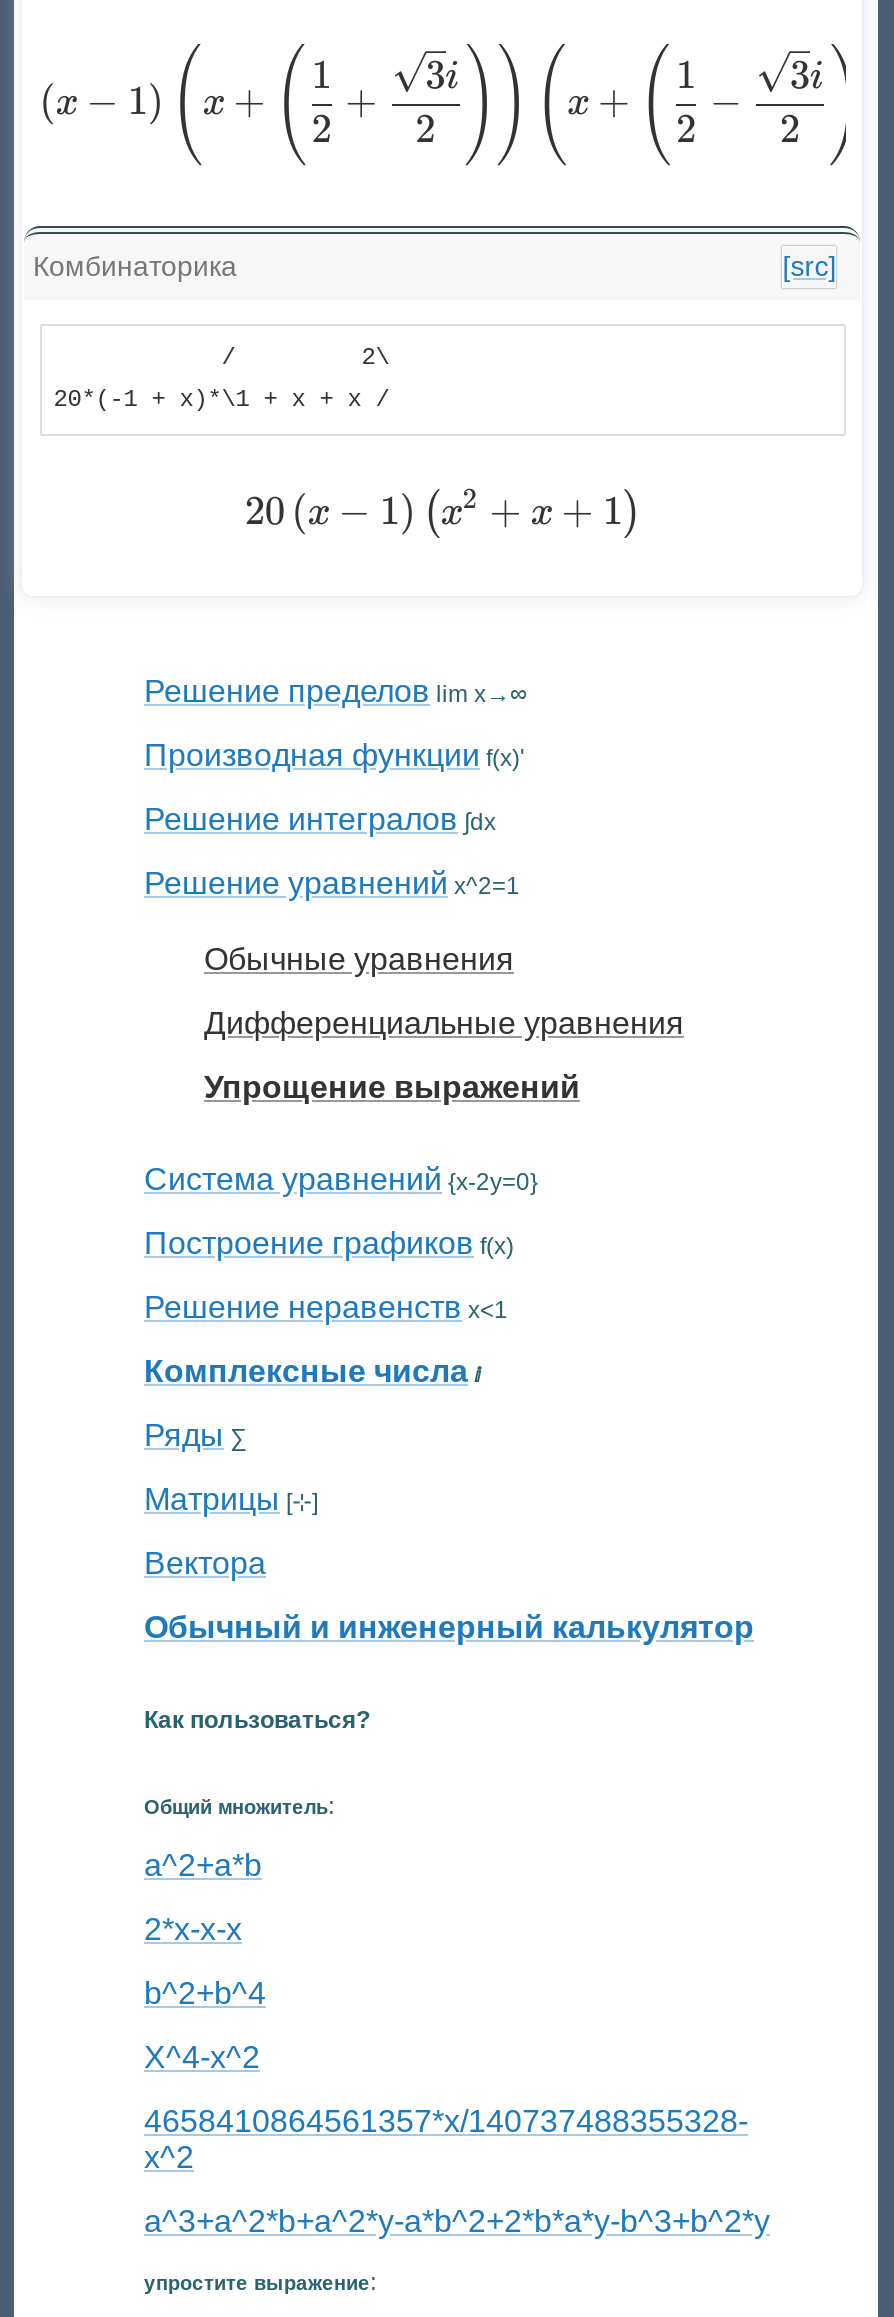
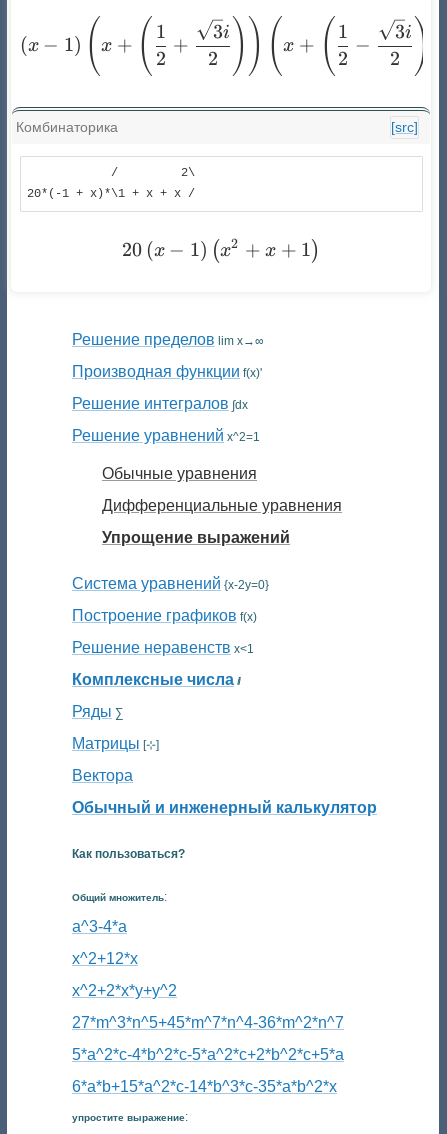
[144,1849,262,1883] a^2+a*b -> [72,918,127,935] a^3-4*a
[144,1913,242,1947] 2*x-x-x -> [72,950,138,967] x^2+12*x
[144,1977,266,2011] b^2+b^4 -> [72,982,177,999] x^2+2*x*y+y^2
[144,2041,260,2075] X^4-x^2 -> [72,1014,344,1031] 27*m^3*n^5+45*m^7*n^4-36*m^2*n^7
[144,2105,748,2175] 4658410864561357*x/140737488355328- | x^2 -> [72,1046,344,1063] 5*a^2*c-4*b^2*c-5*a^2*c+2*b^2*c+5*a
[144,2205,770,2239] a^3+a^2*b+a^2*y-a*b^2+2*b*a*y-b^3+b^2*y -> [72,1078,337,1095] 6*a*b+15*a^2*c-14*b^3*c-35*a*b^2*x

